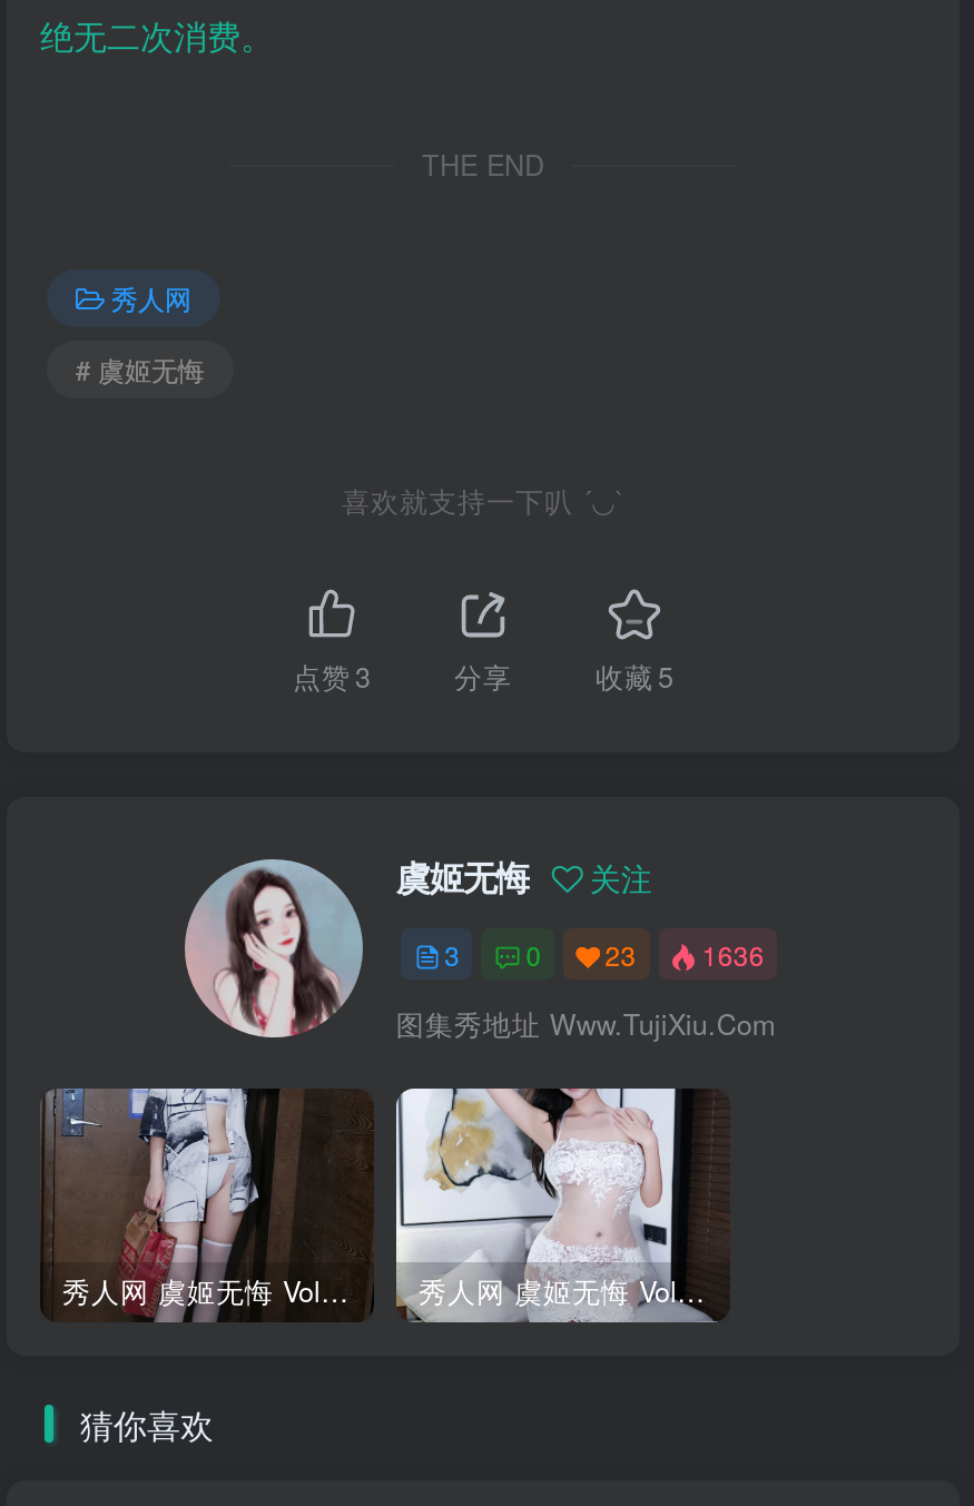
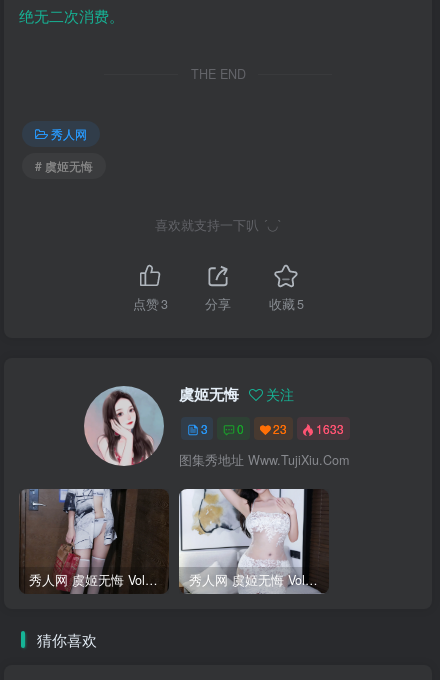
[444,935,765,973] 3 0 23 1636 -> [201,420,344,437] 3 0 23 1633

